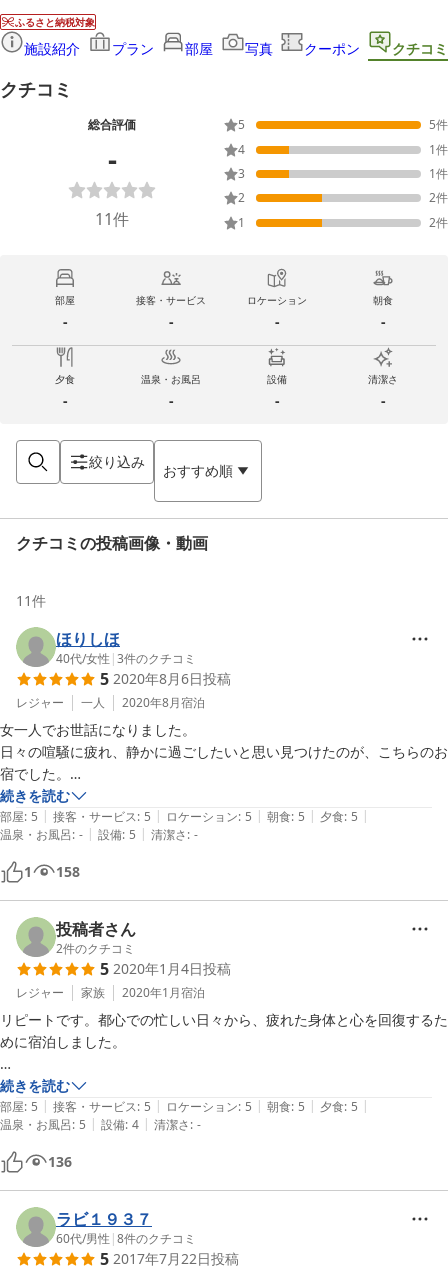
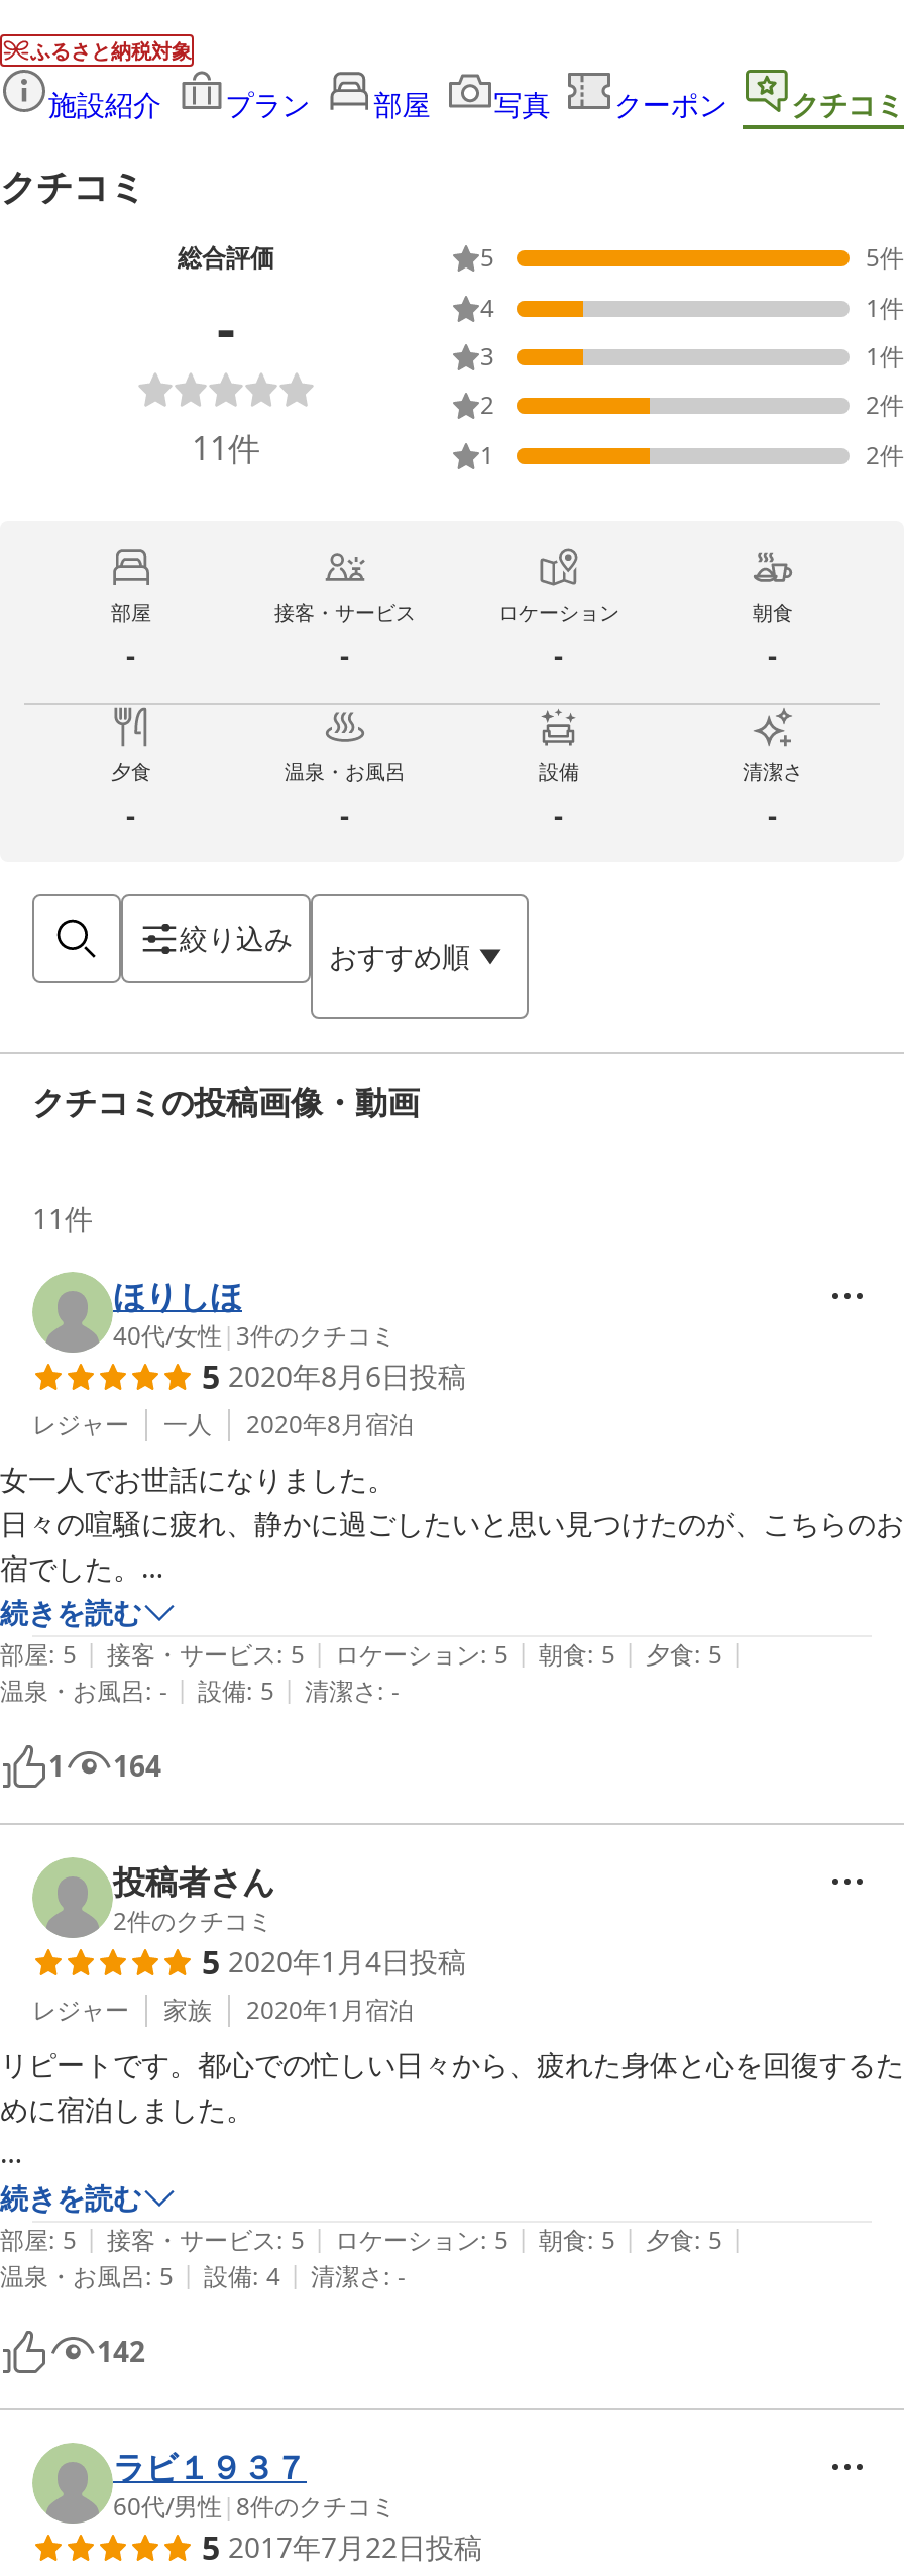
[24,862,80,881] 1 158 -> [48,1746,161,1784] 1 164
[48,1152,72,1171] 136 -> [97,2331,145,2370] 142

